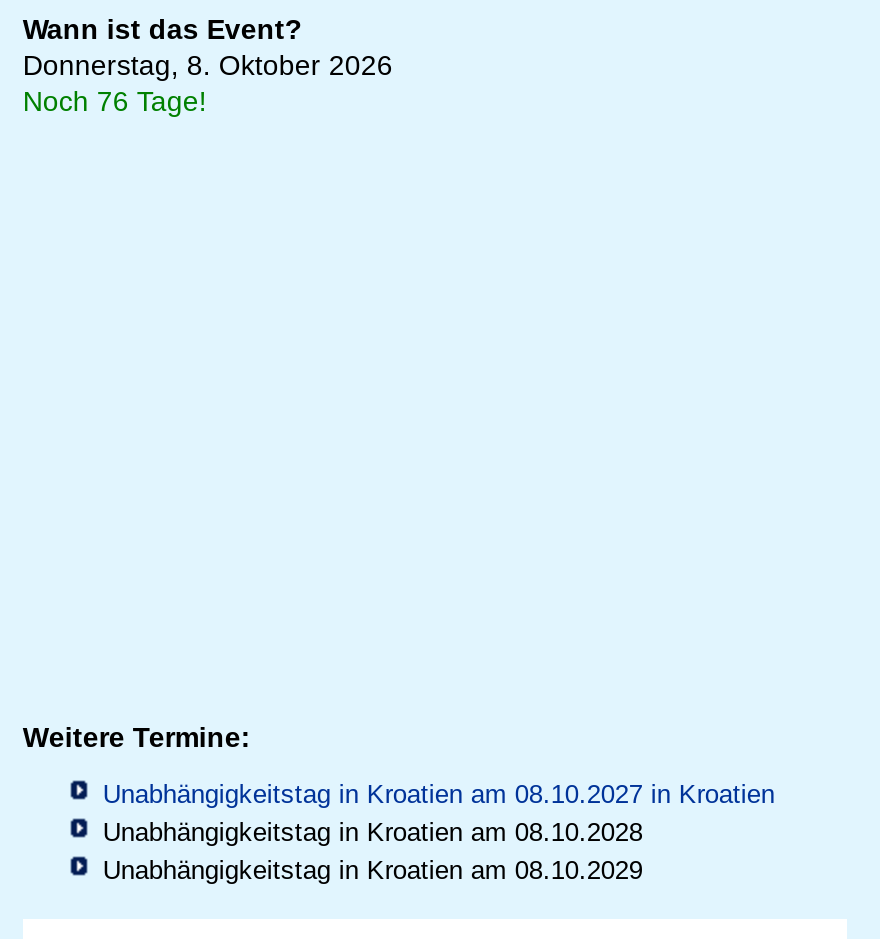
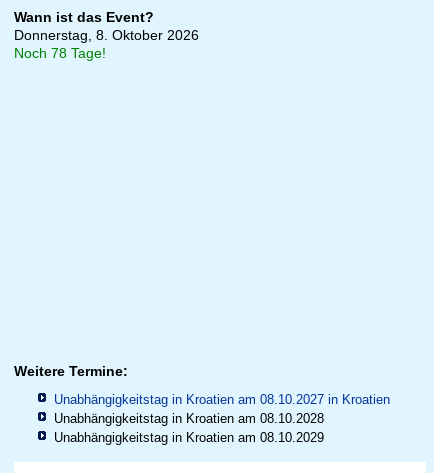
[23,86,207,118] Noch 76 Tage! -> [14,45,106,61] Noch 78 Tage!

